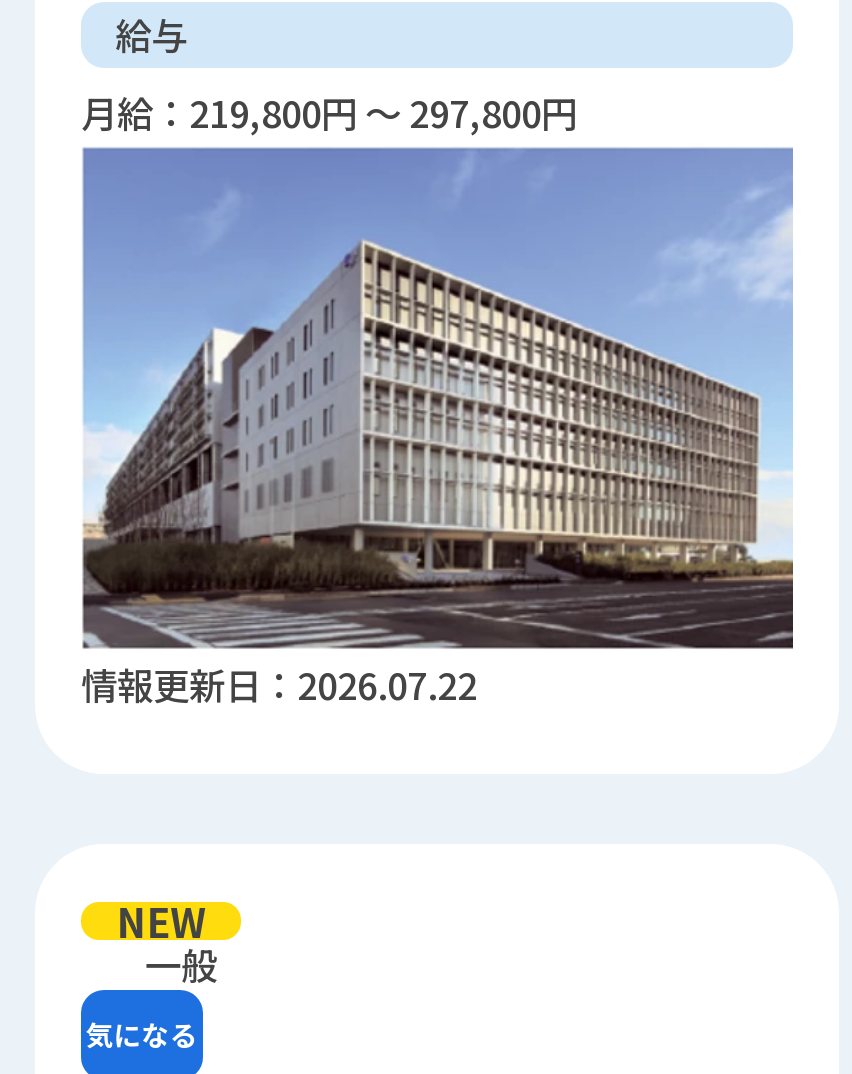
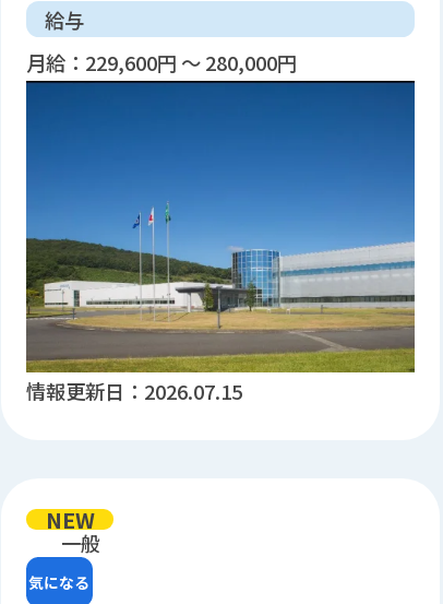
[81,87,577,139] 月給：219,800円 ～ 297,800円 -> [26,48,297,76] 月給：229,600円 ～ 280,000円
[81,146,793,710] [image] | 情報更新日：2026.07.22 -> [25,80,416,405] [image] | 情報更新日：2026.07.15

